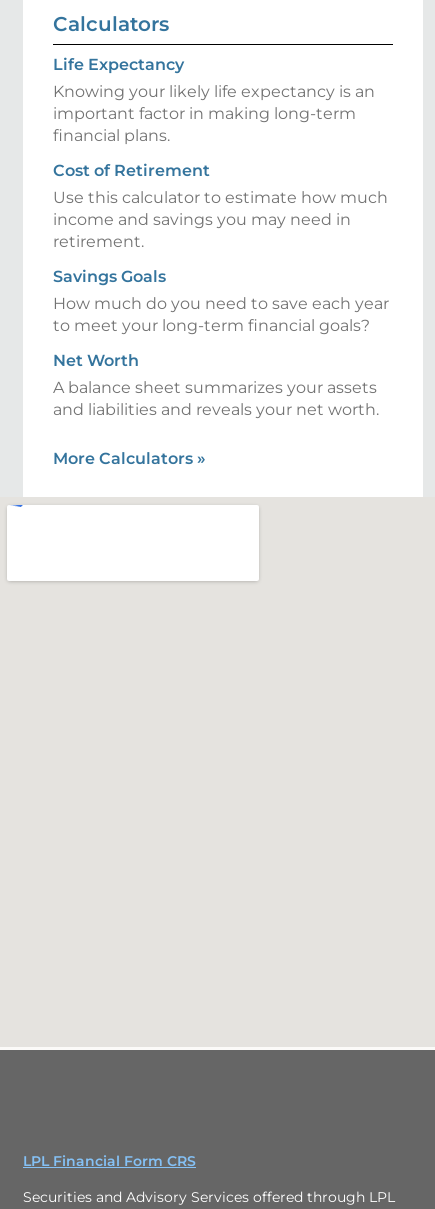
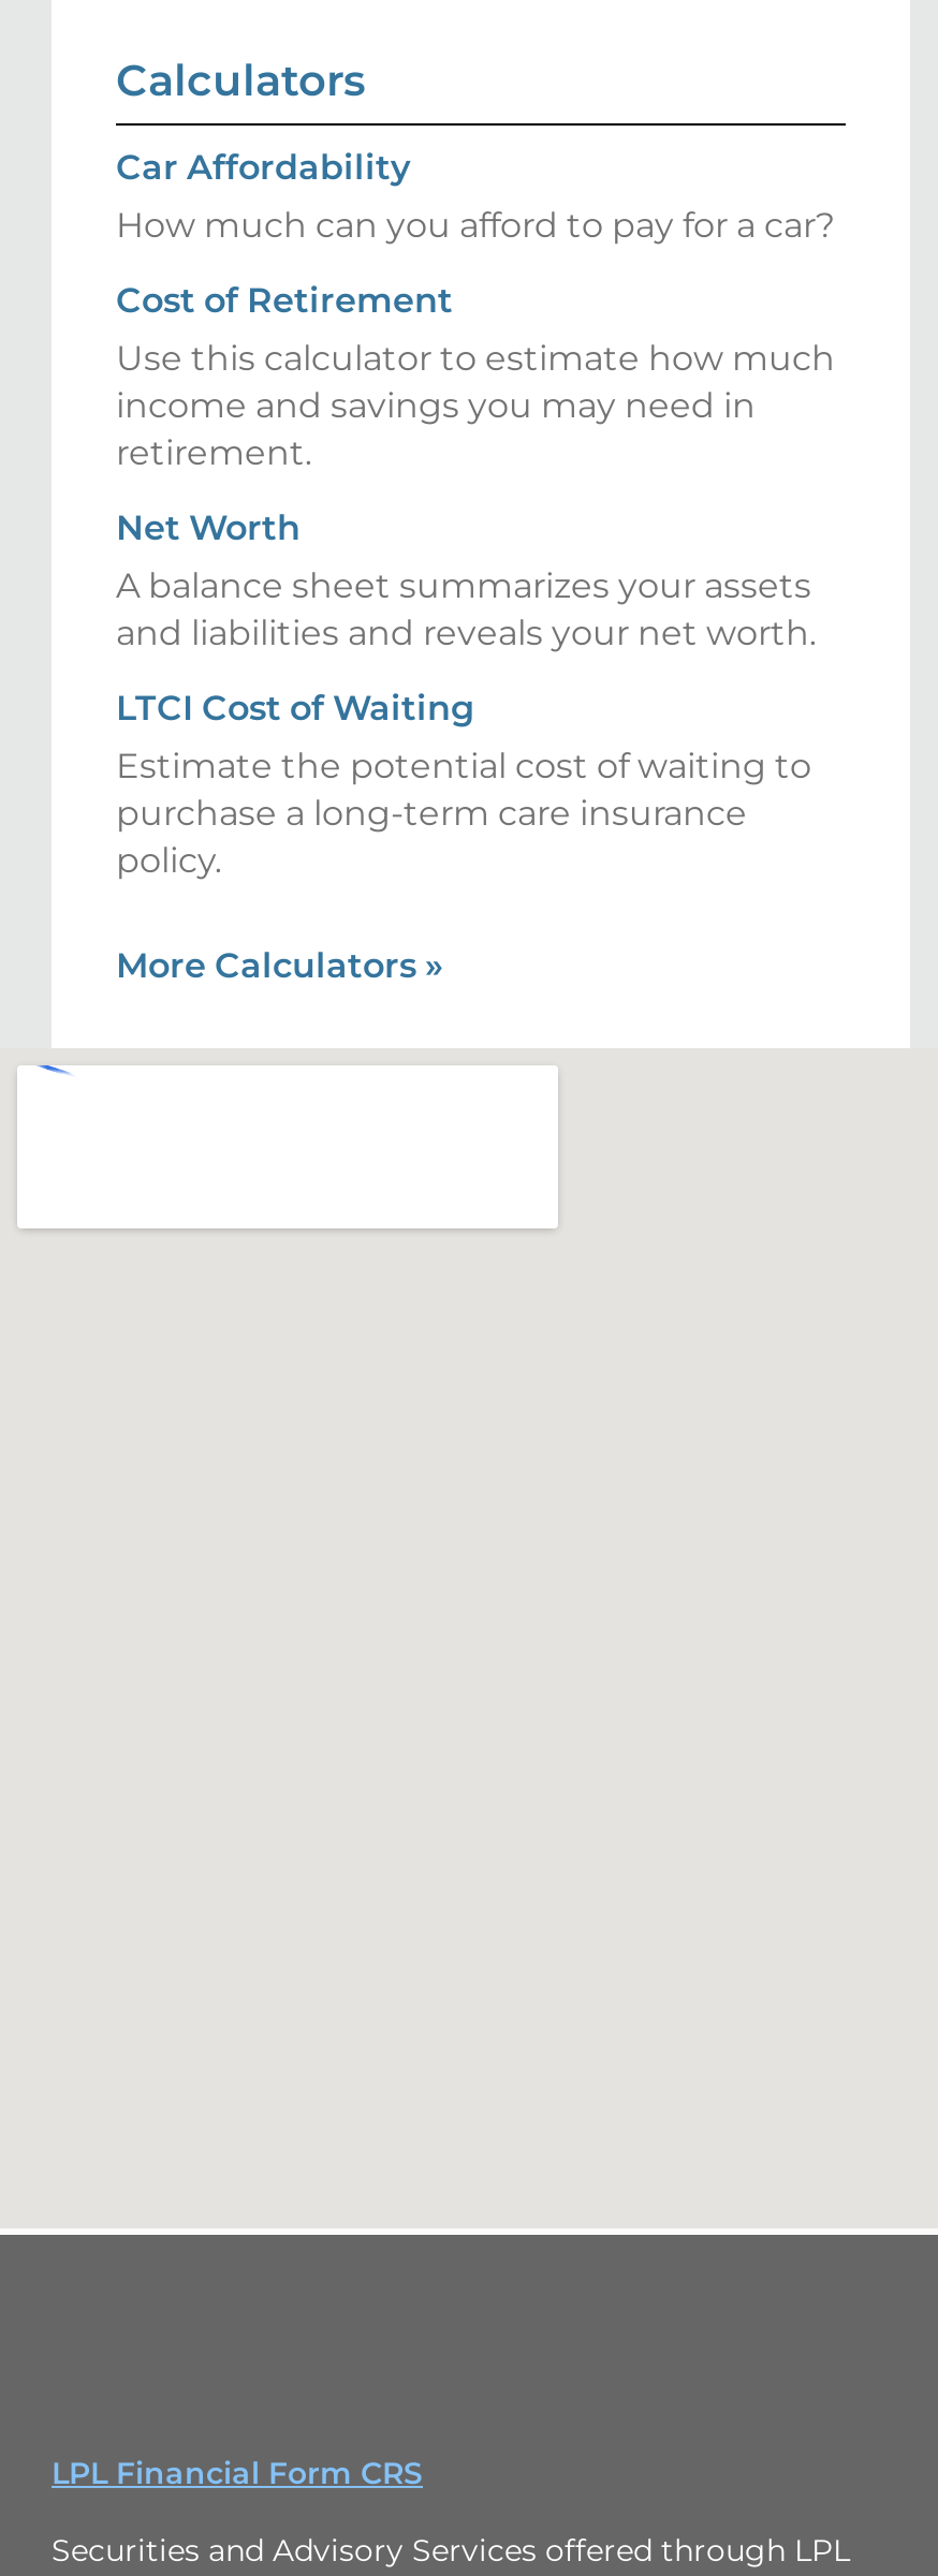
[53,55,375,145] Life Expectancy | Knowing your likely life expectancy is an | important factor in making long-term | financial plans. -> [116,148,835,246] Car Affordability | How much can you afford to pay for a car?
moved [53,161,388,251] -> [116,281,835,474]: Cost of Retirement | Use this calculator to estimate how much | income and savings you may need in | retirement.
[53,267,389,335] Savings Goals | How much do you need to save each year | to meet your long-term financial goals? -> none
moved [53,351,379,419] -> [116,508,816,654]: Net Worth | A balance sheet summarizes your assets | and liabilities and reveals your net worth.
none -> [116,688,811,881] LTCI Cost of Waiting | Estimate the potential cost of waiting to | purchase a long-term care insurance | policy.

